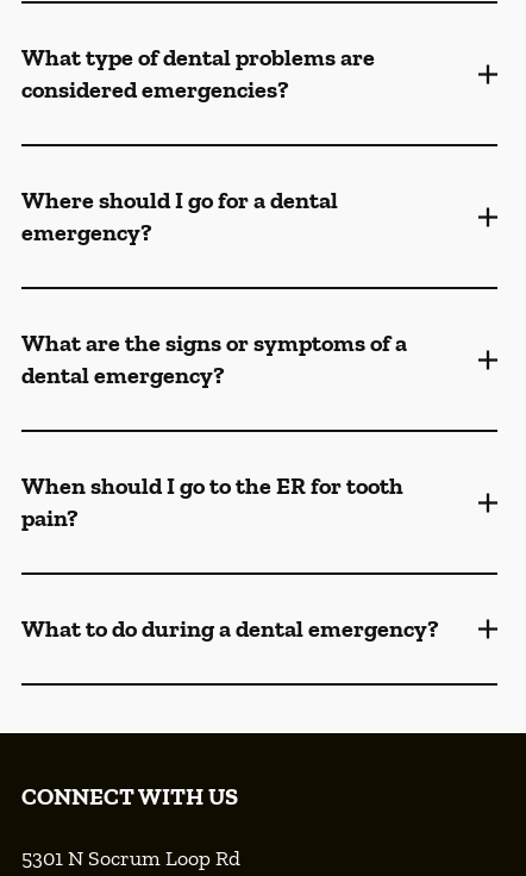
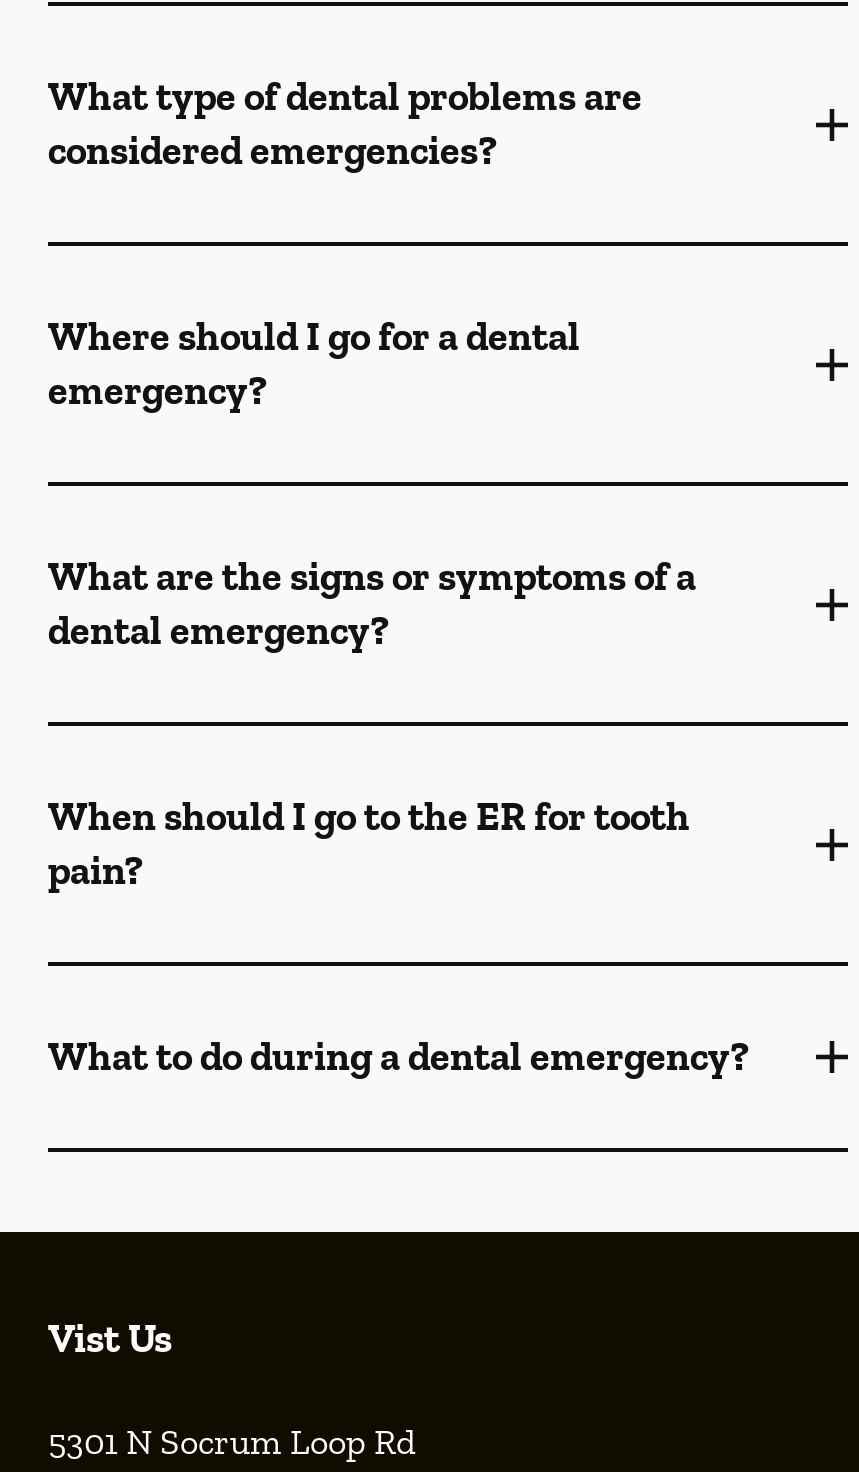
[21,782,238,811] CONNECT WITH US -> [48,1314,172,1362] Vist Us

